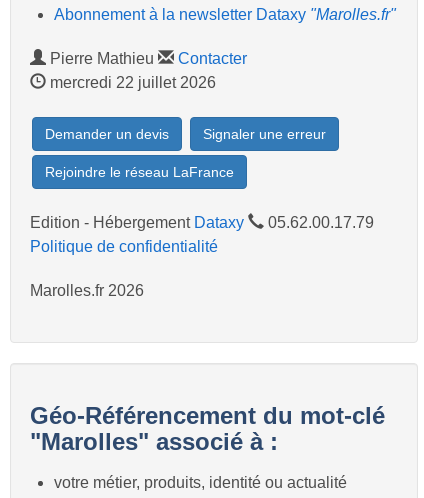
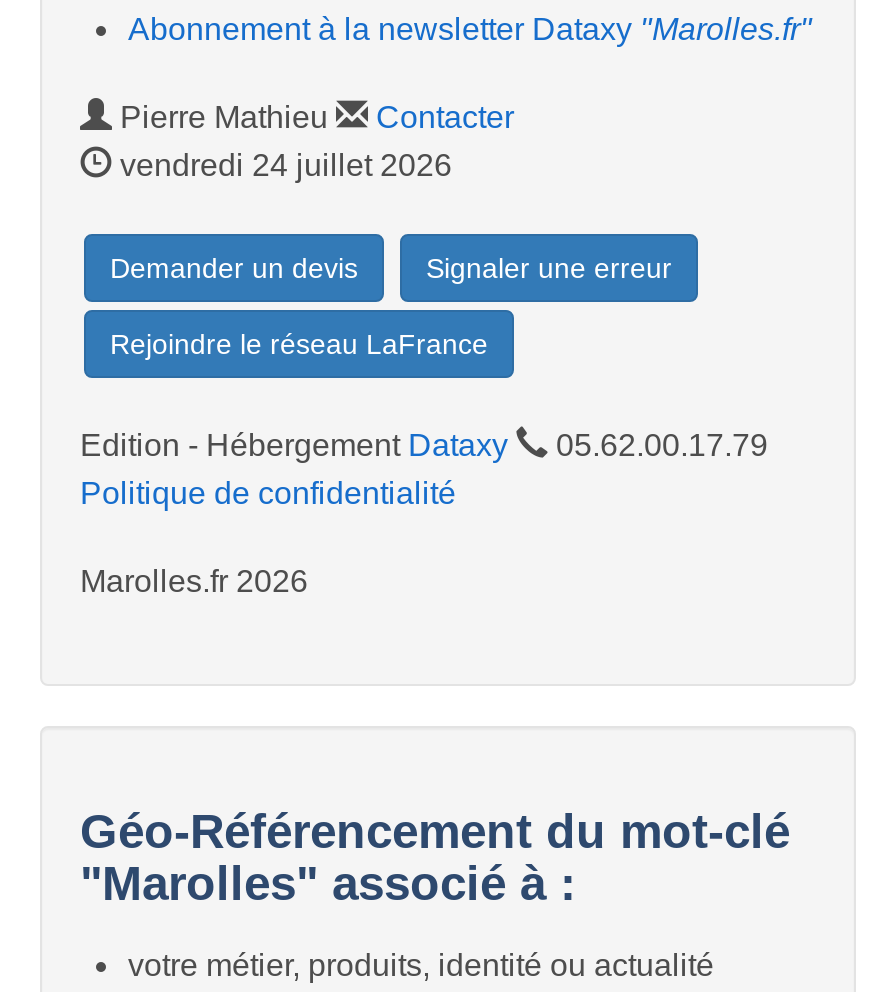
[46,74,216,91] mercredi 22 juillet 2026 -> [112,149,452,183] vendredi 24 juillet 2026

